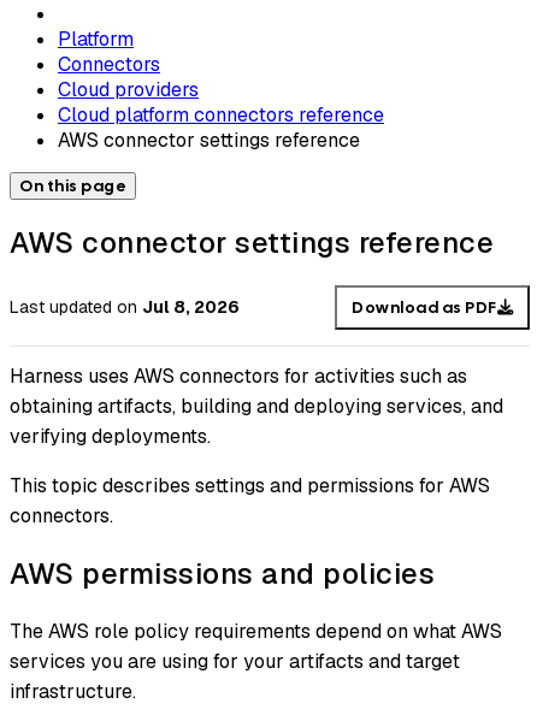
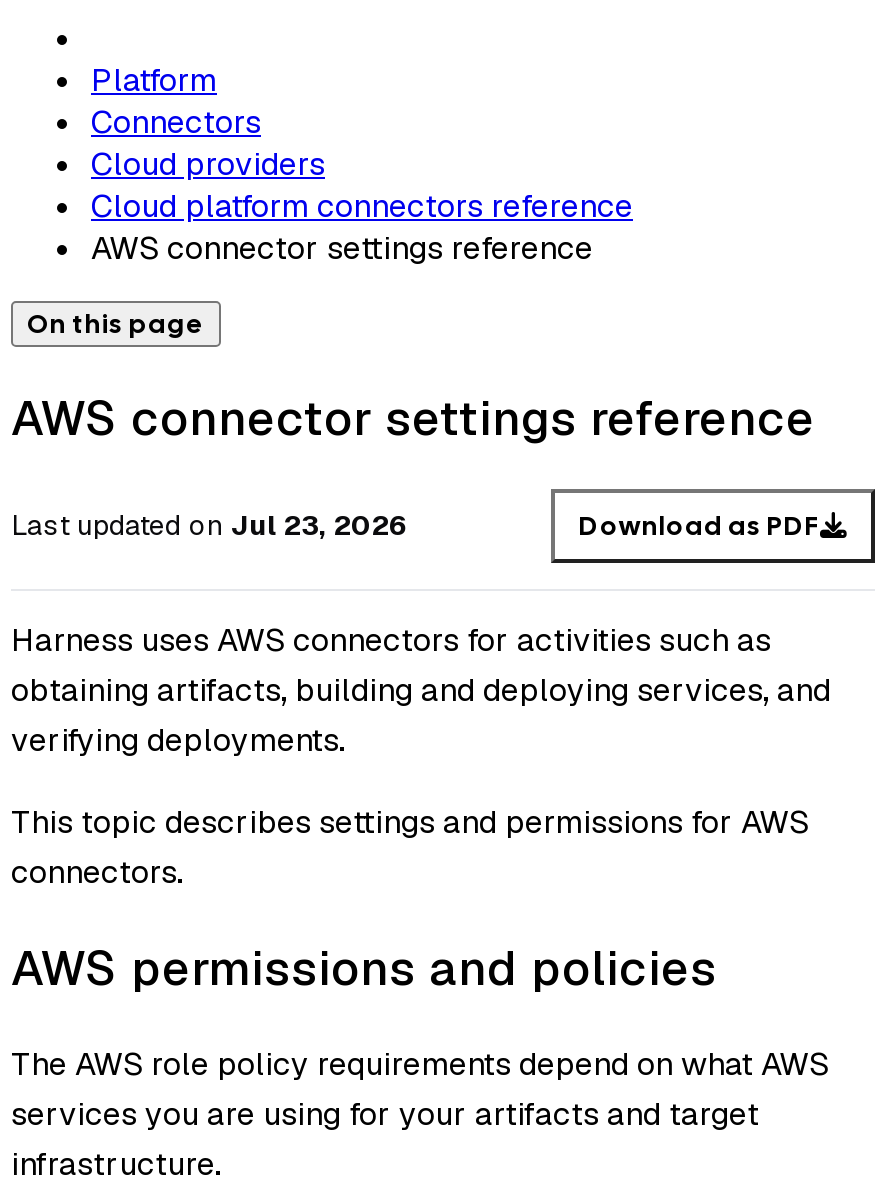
[10,296,240,318] Last updated on Jul 8, 2026 -> [11,507,409,543] Last updated on Jul 23, 2026

